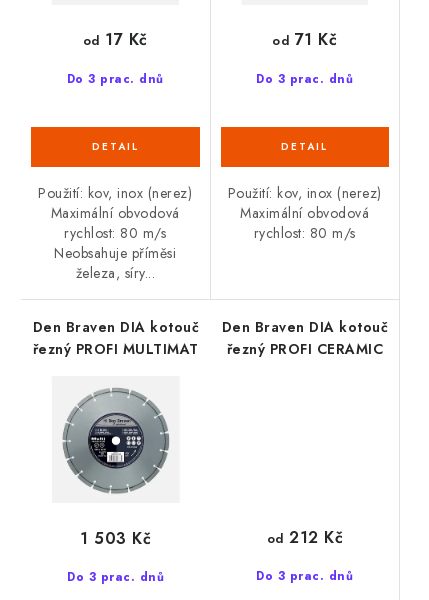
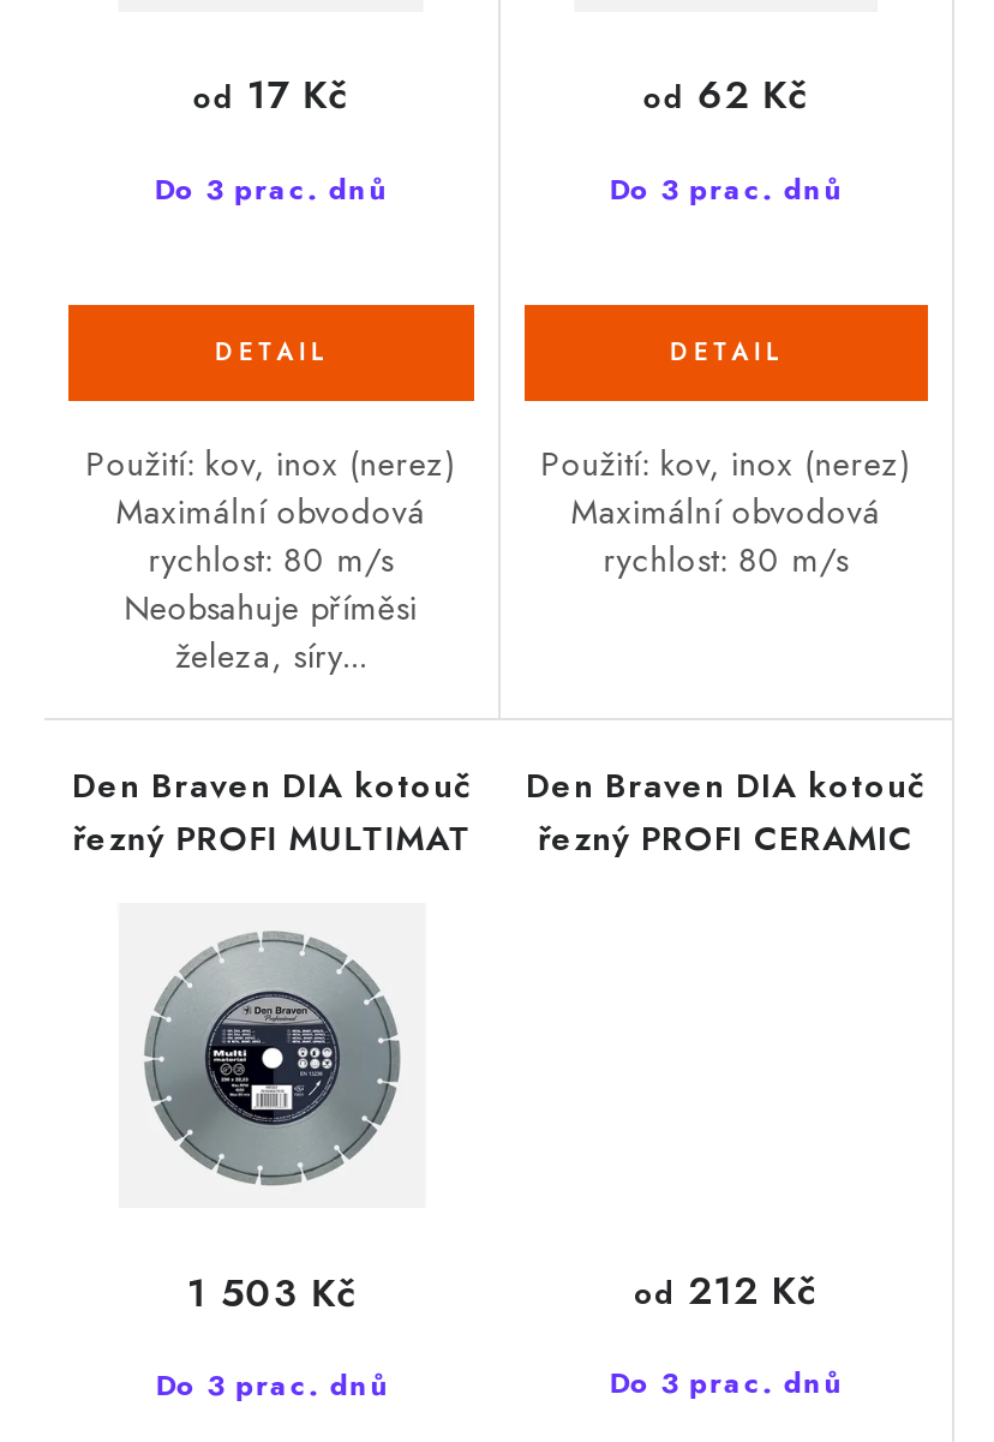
[272,28,337,51] od 71 Kč -> [643,68,808,123] od 62 Kč

